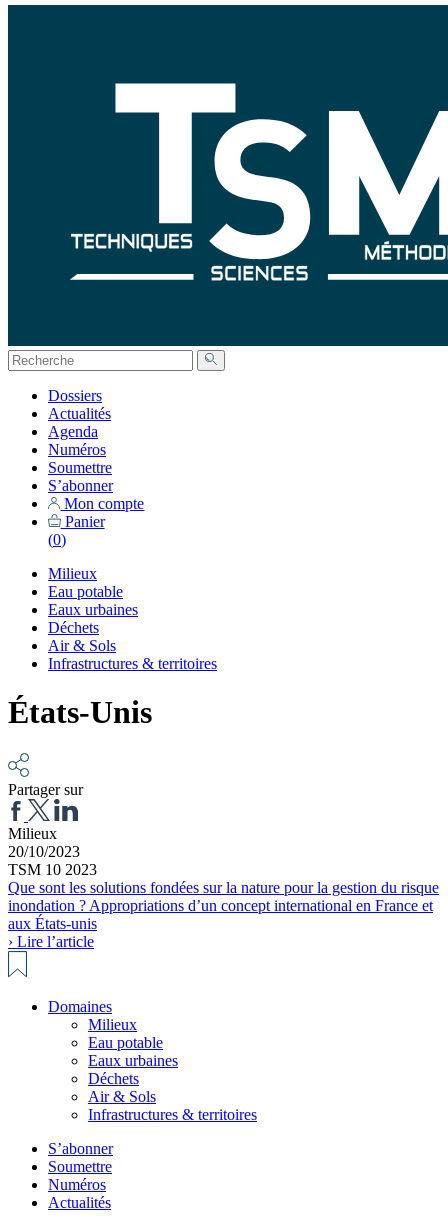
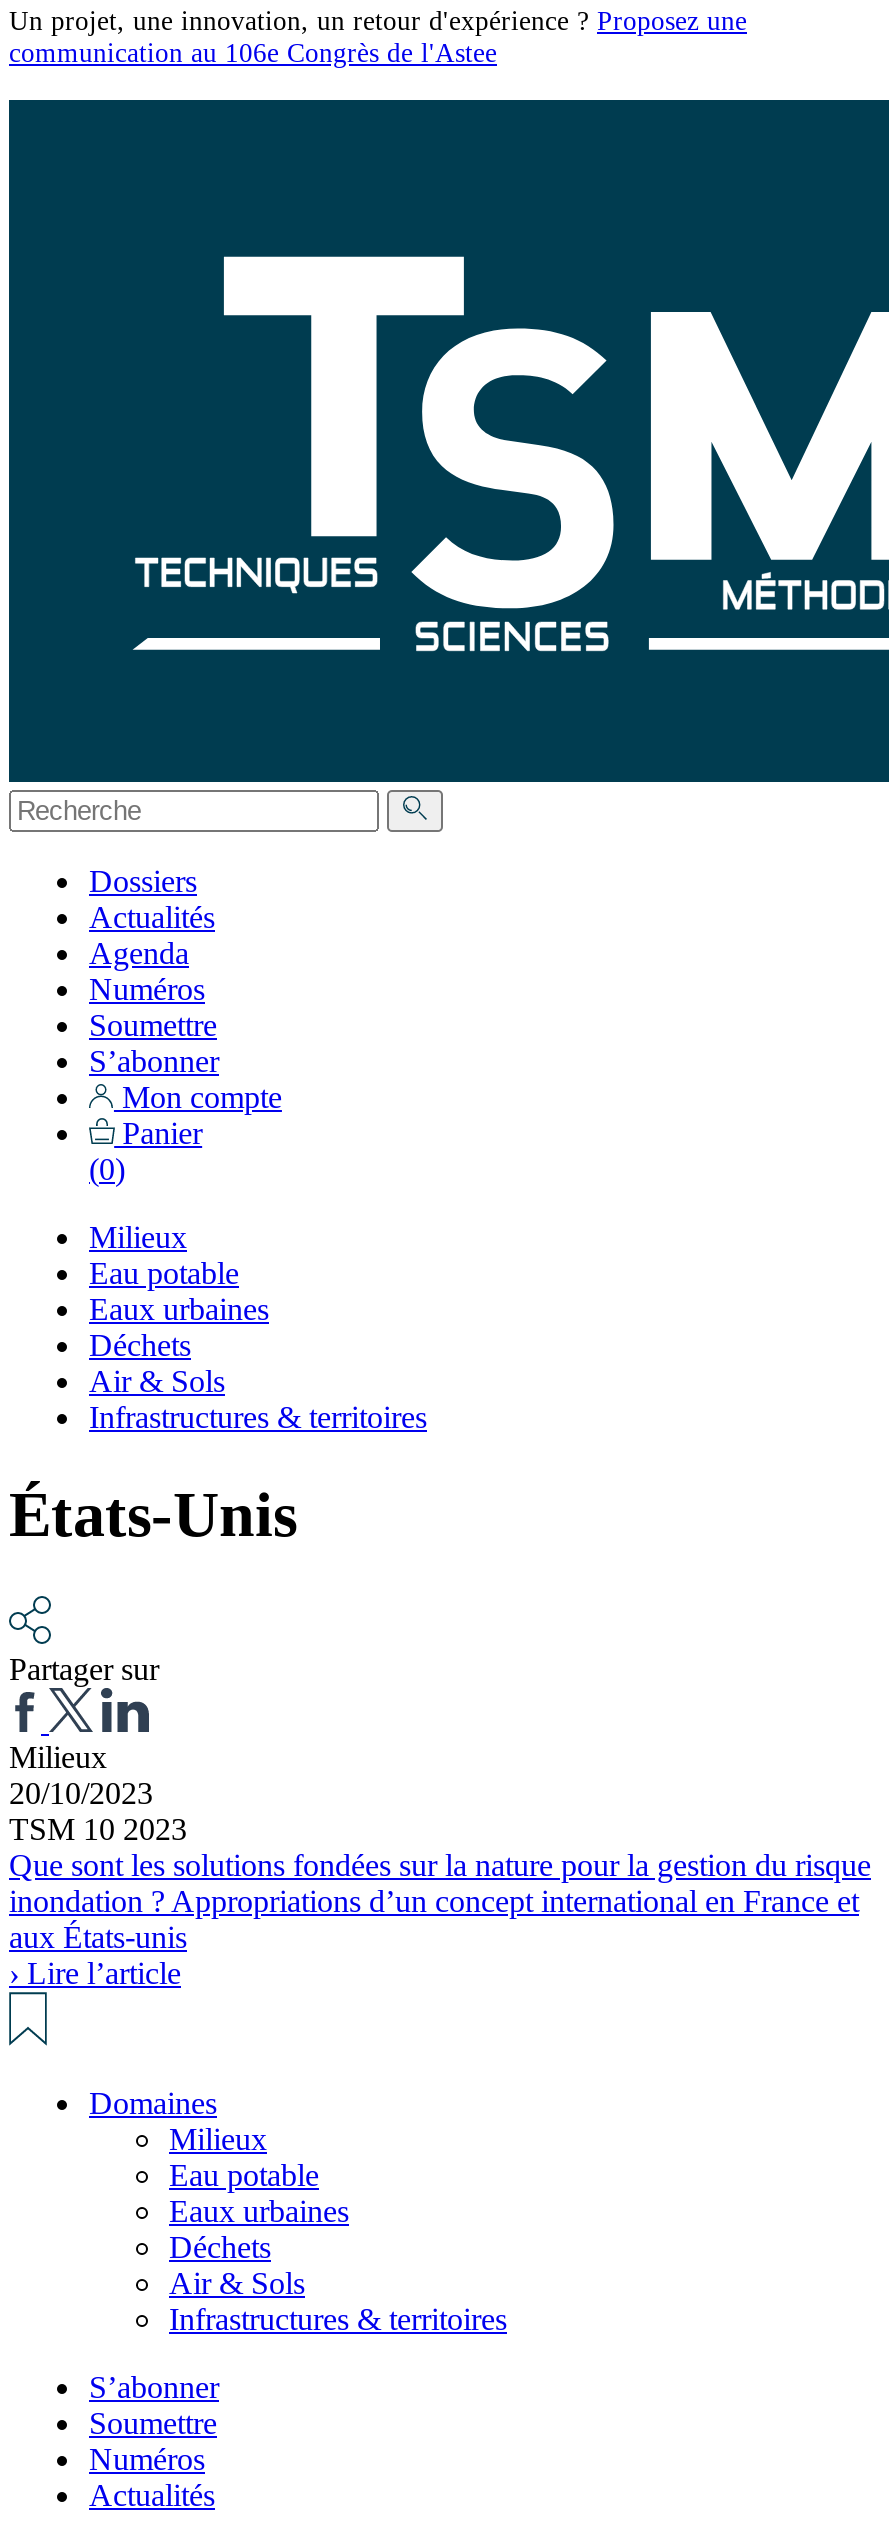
none -> [9,6,747,68] Un projet, une innovation, un retour d'expérience ? Proposez une | communication au 106e Congrès de l'Astee

